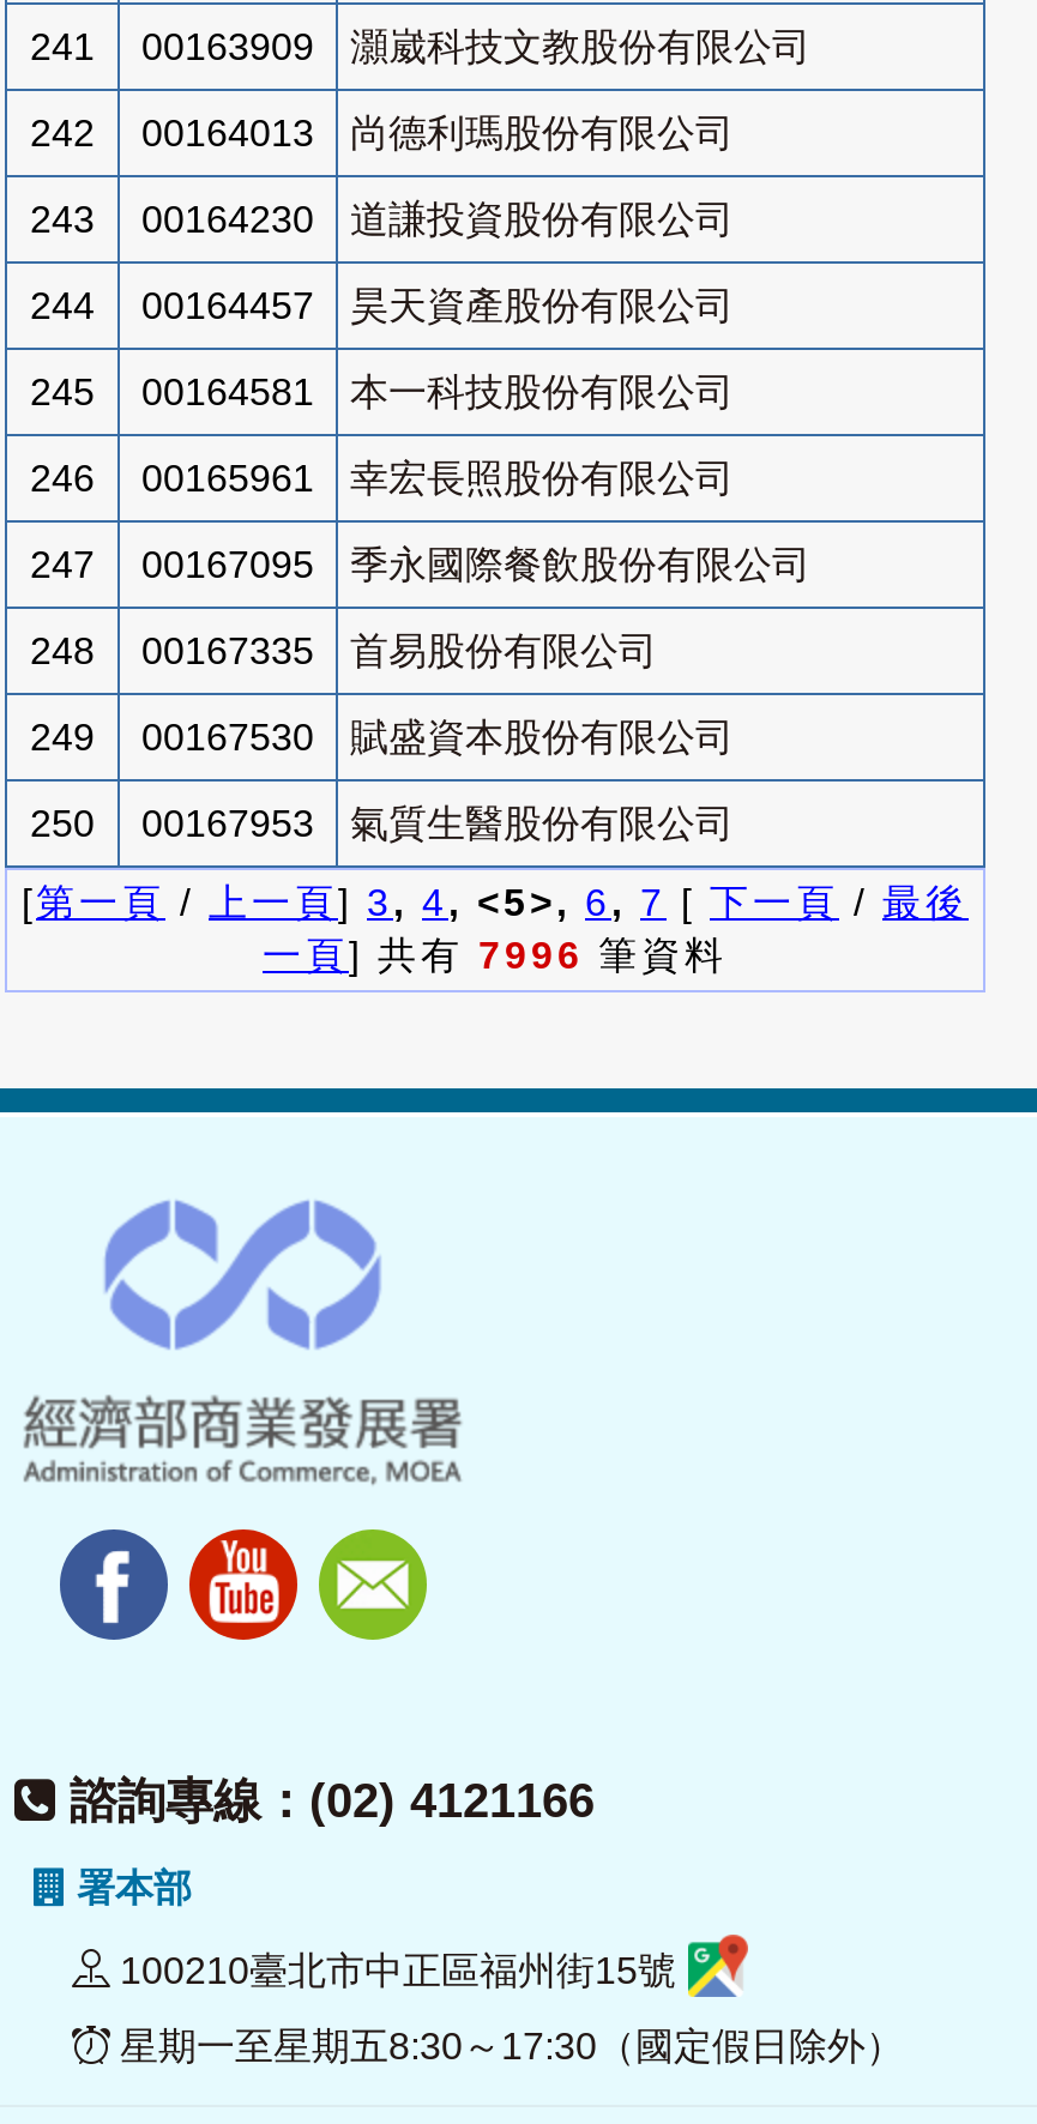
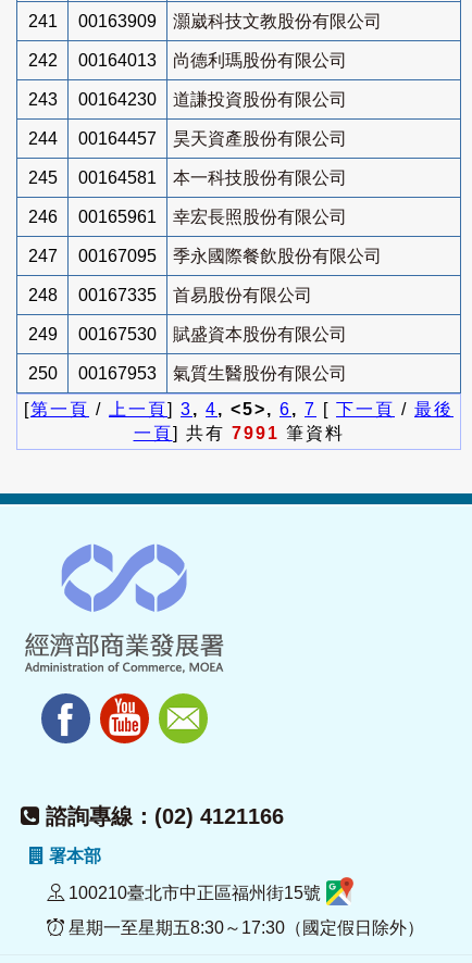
[263,935,728,975] 一頁] 共有7996筆資料 -> [133,424,344,442] 一頁] 共有7991筆資料

